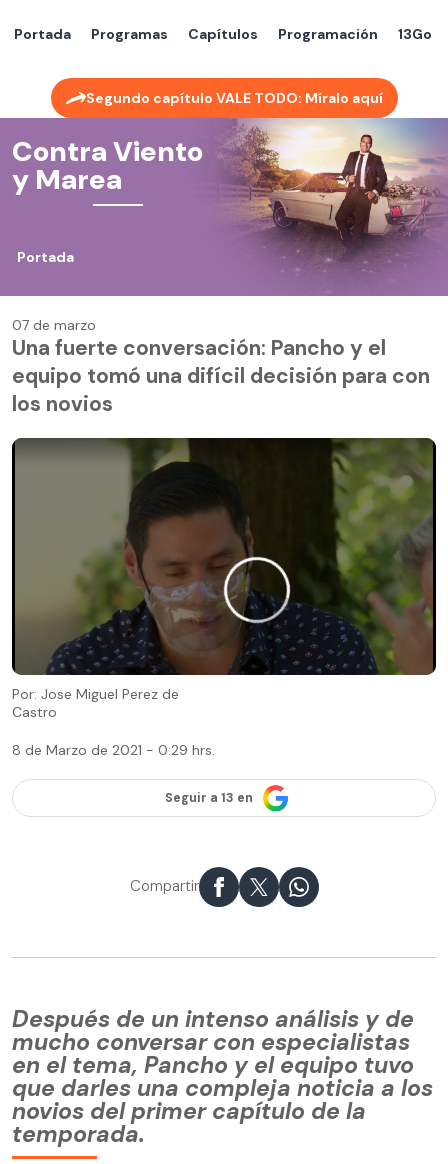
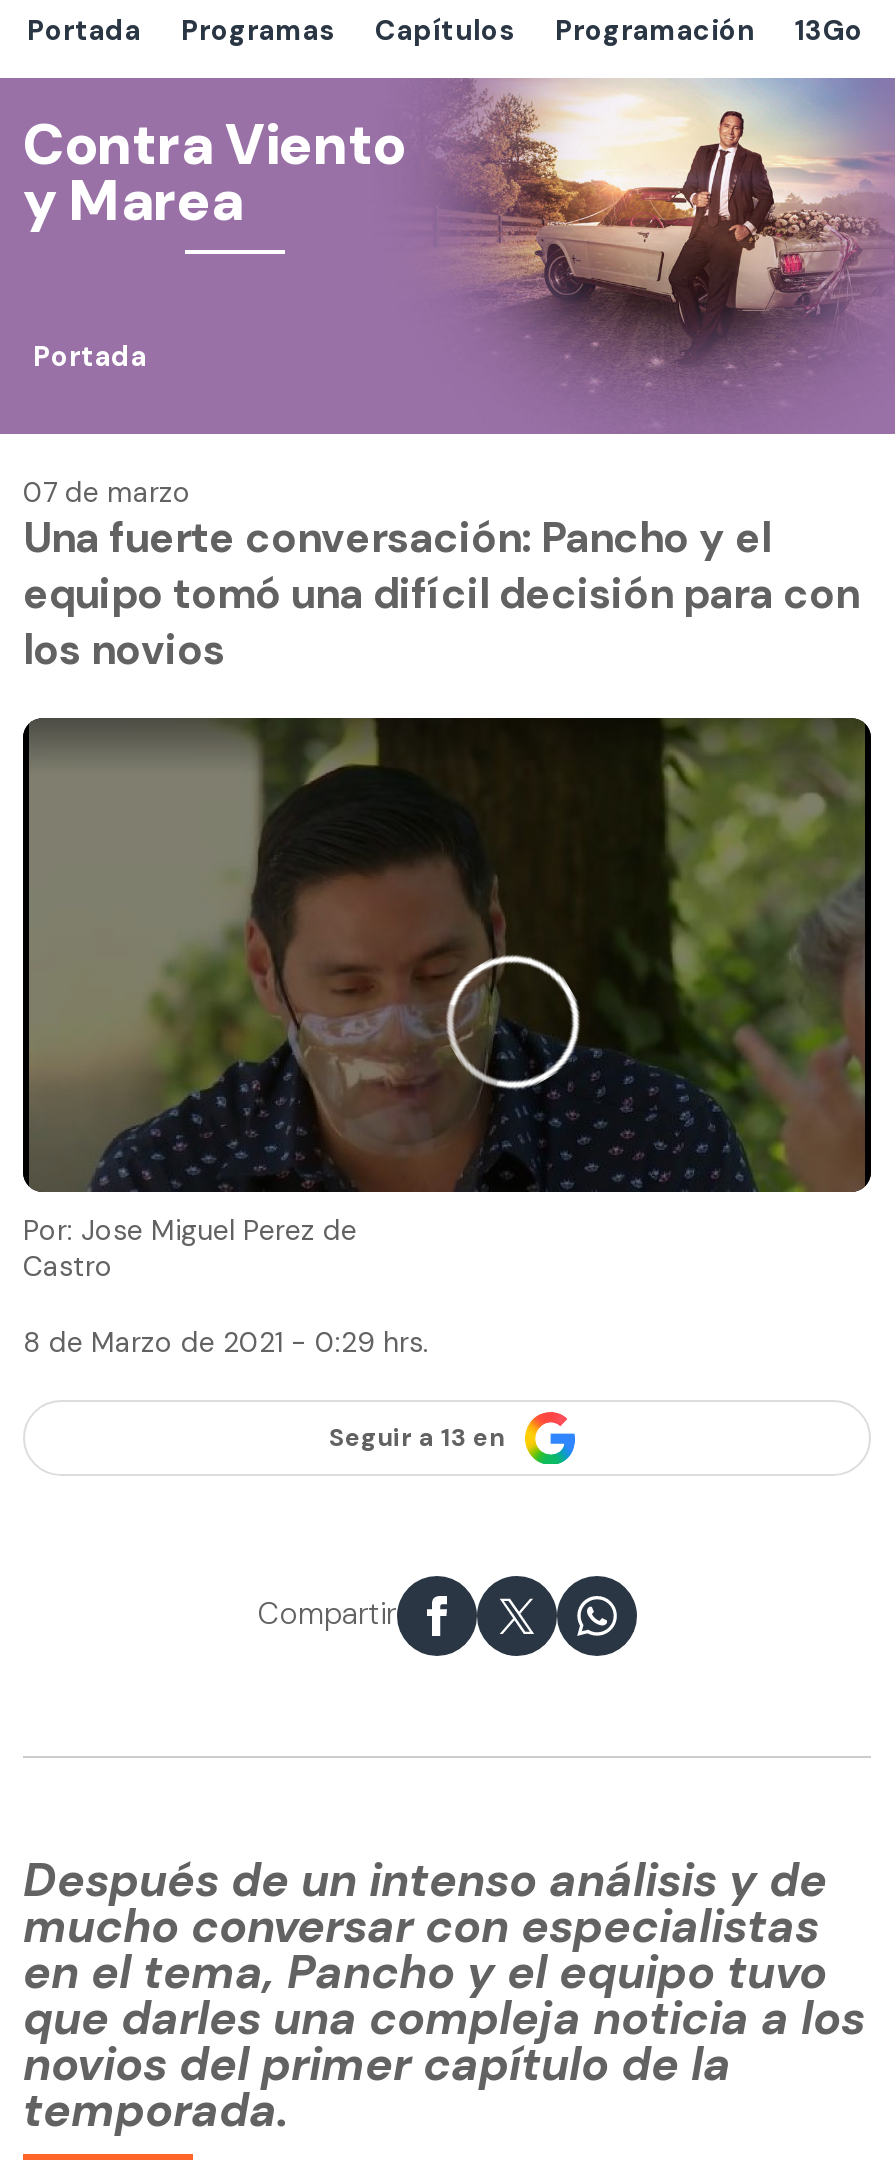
[85,89,382,107] Segundo capítulo VALE TODO: Míralo aquí -> none

